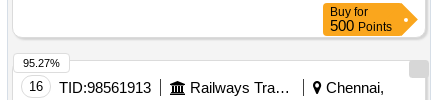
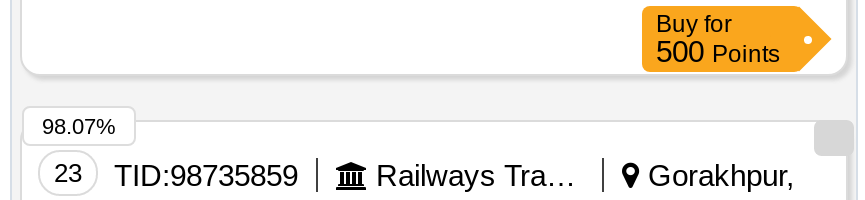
[23,57,60,69] 95.27% -> [42,114,116,138] 98.07%
[29,79,43,94] 16 -> [54,158,82,188] 23
[59,79,151,96] TID:98561913 -> [114,158,298,192] TID:98735859
[322,79,384,96] Chennai, -> [640,158,794,192] Gorakhpur,

